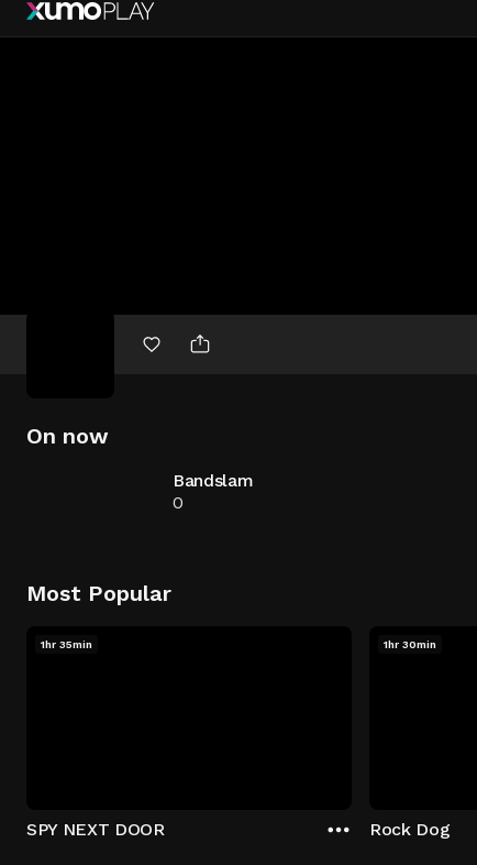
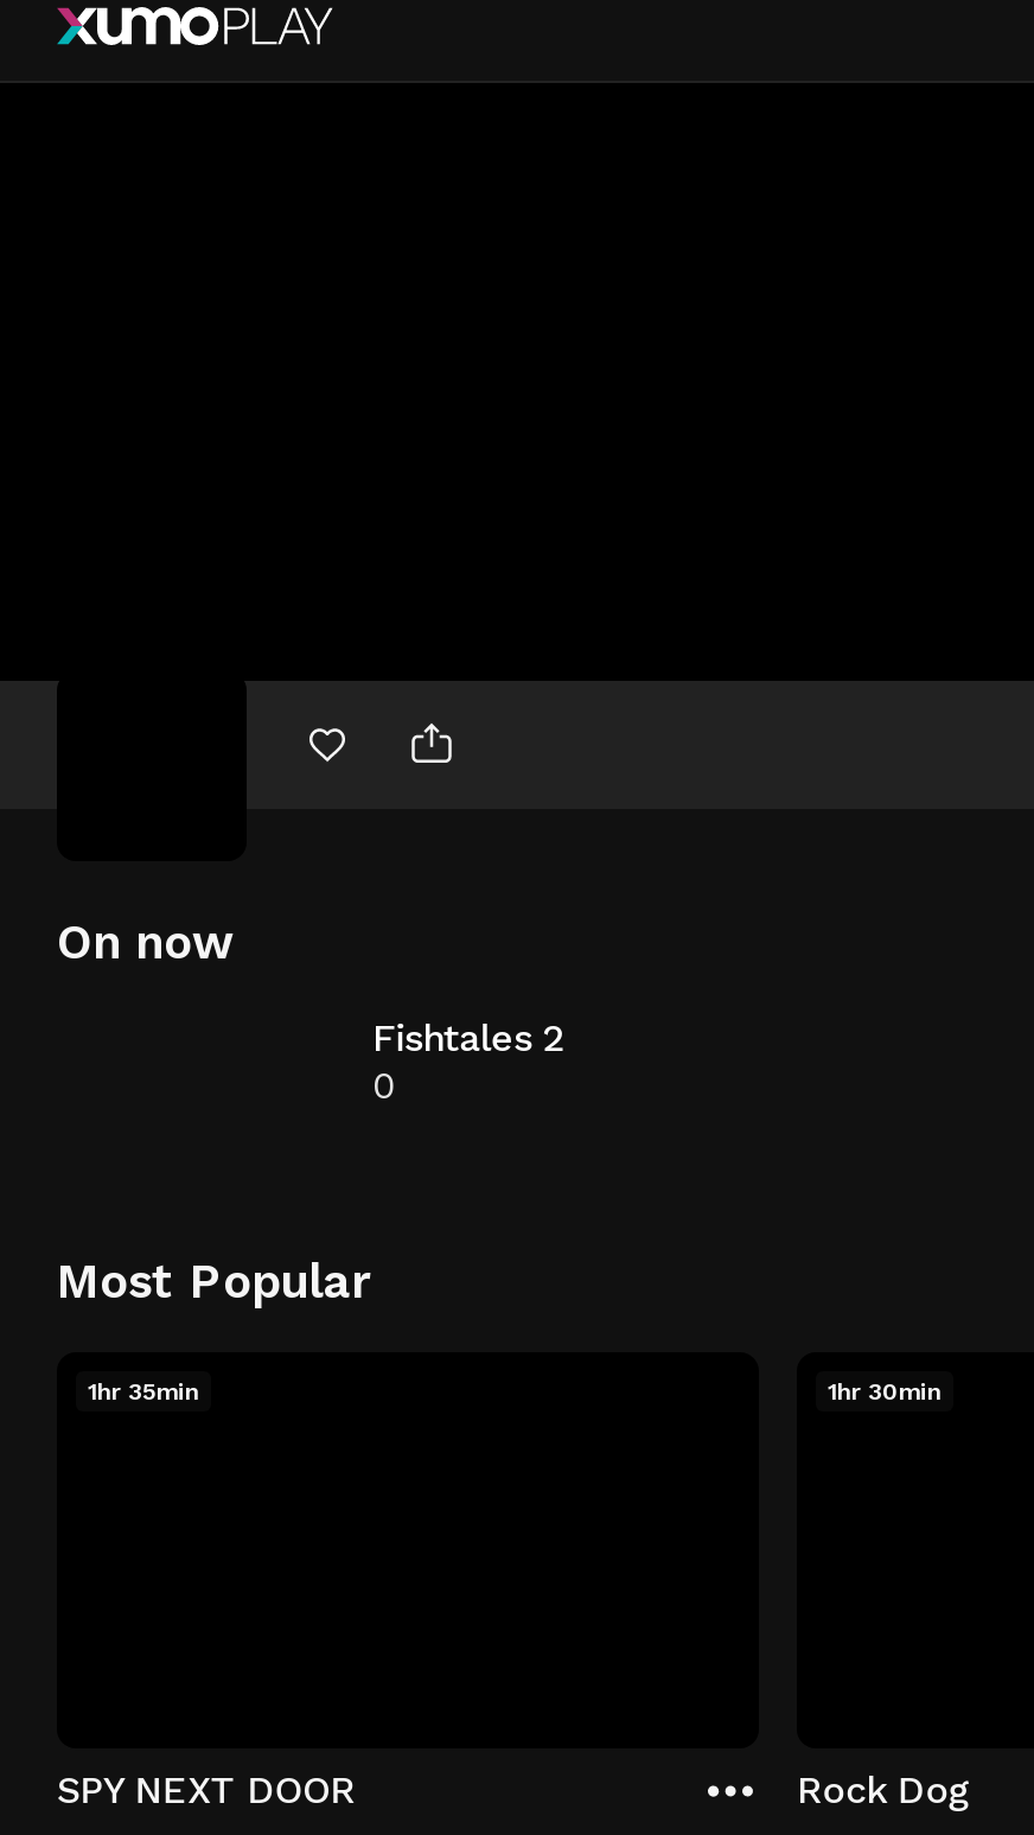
[173,470,253,491] Bandslam -> [372,1015,563,1060] Fishtales 2

